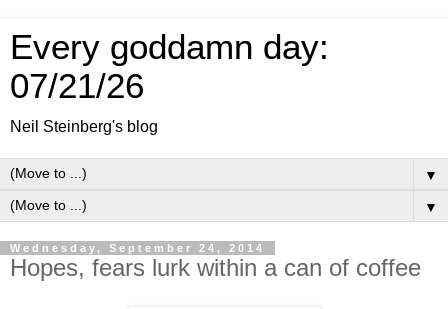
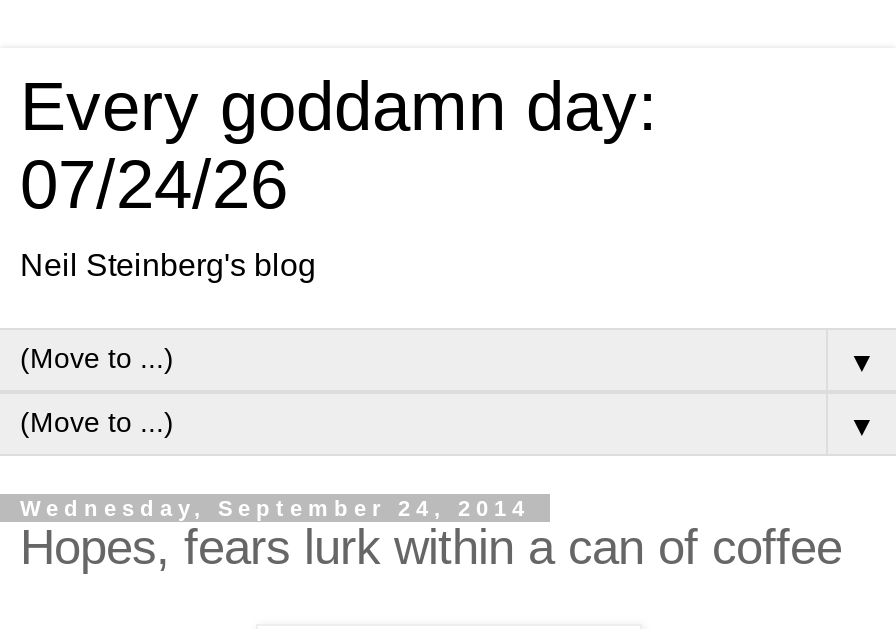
[10,67,144,105] 07/21/26 -> [20,146,288,222] 07/24/26

